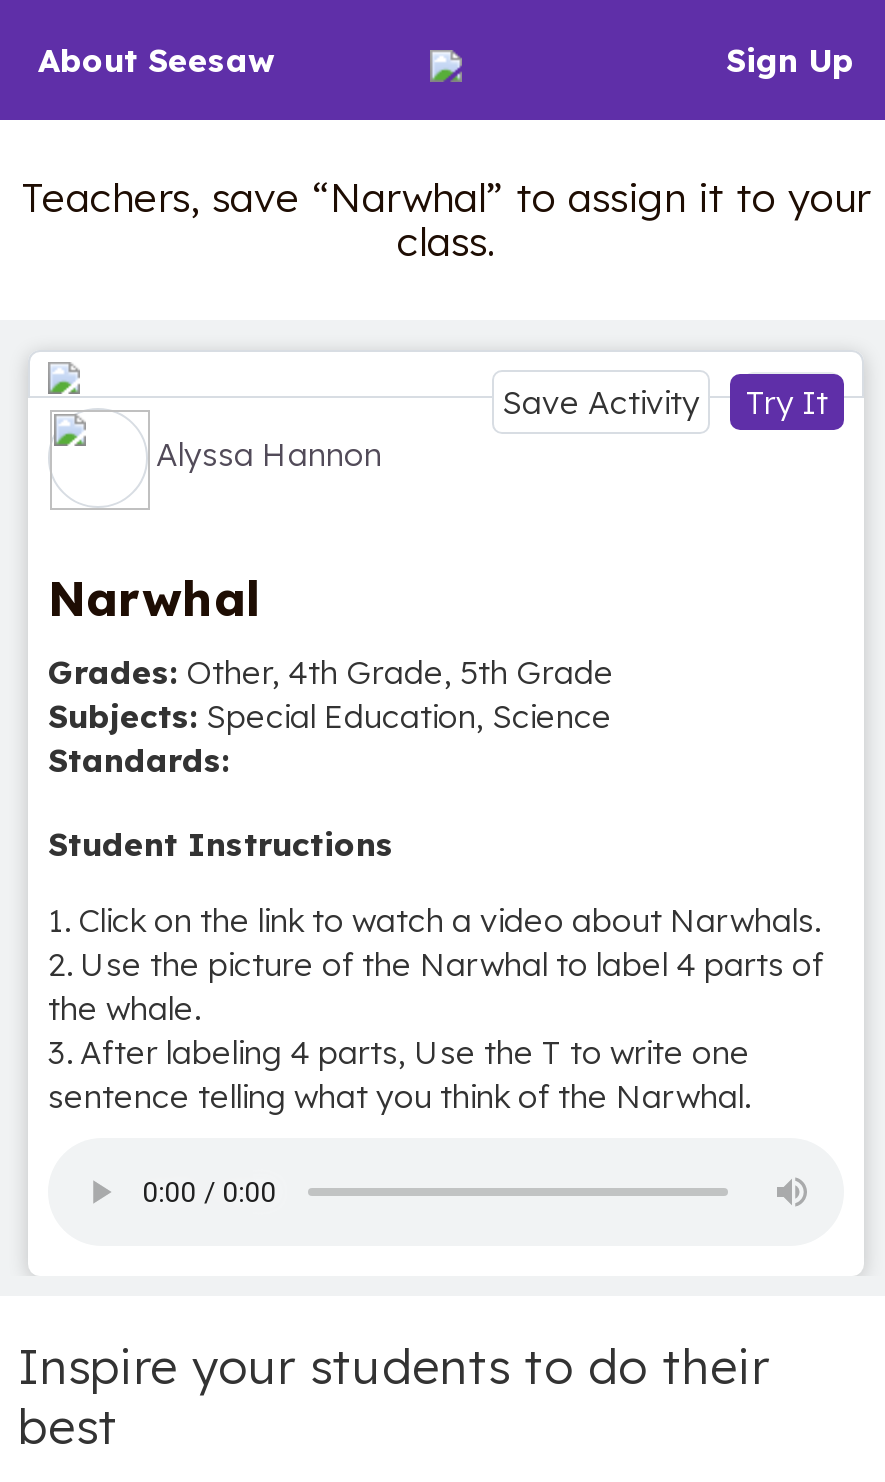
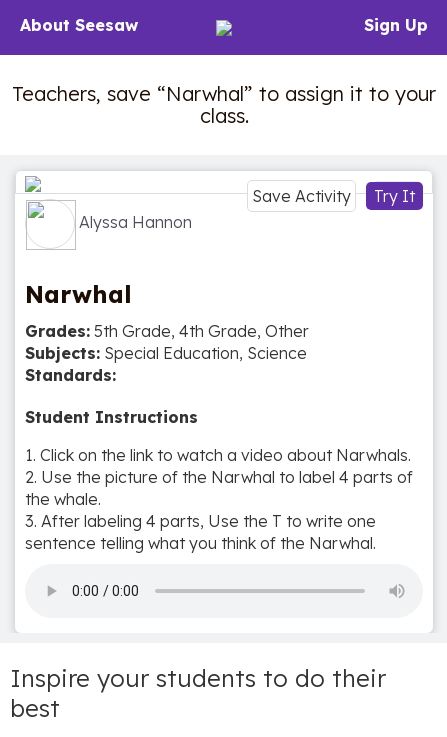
[48,652,614,692] Grades: Other, 4th Grade, 5th Grade -> [25,321,309,341] Grades: 5th Grade, 4th Grade, Other

